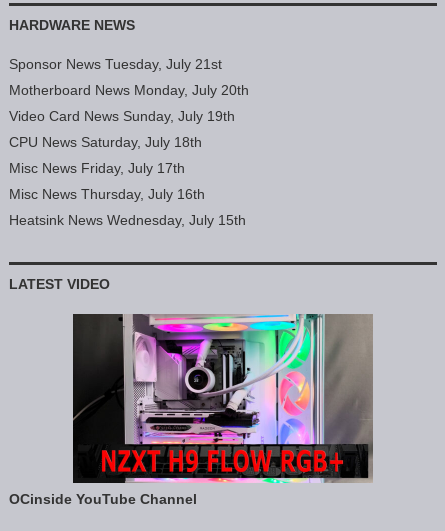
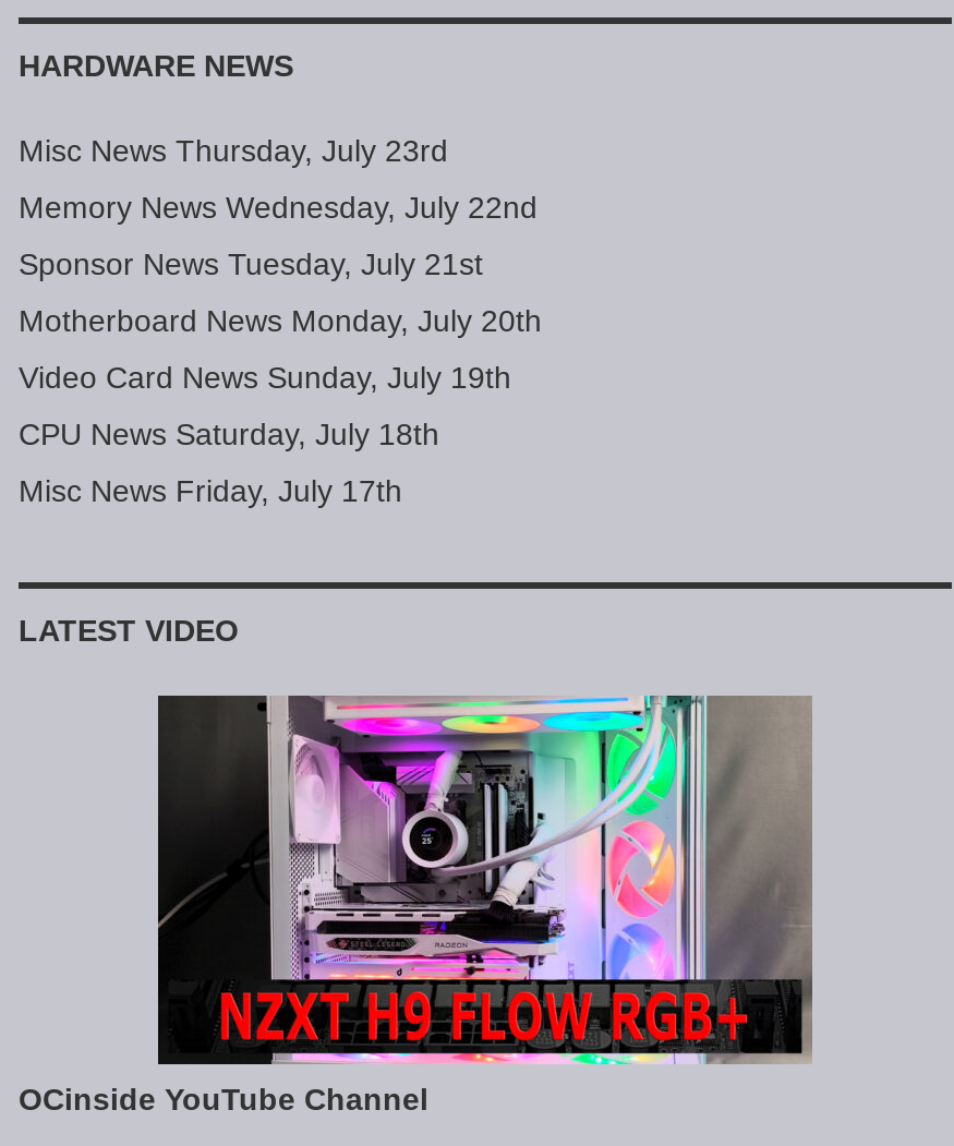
none -> [19,132,538,224] Misc News Thursday, July 23rd | Memory News Wednesday, July 22nd
moved [9,56,249,176] -> [19,245,542,507]: Sponsor News Tuesday, July 21st | Motherboard News Monday, July 20th | Video Card News Sunday, July 19th | CPU News Saturday, July 18th | Misc News Friday, July 17th
[9,186,246,228] Misc News Thursday, July 16th | Heatsink News Wednesday, July 15th -> none

